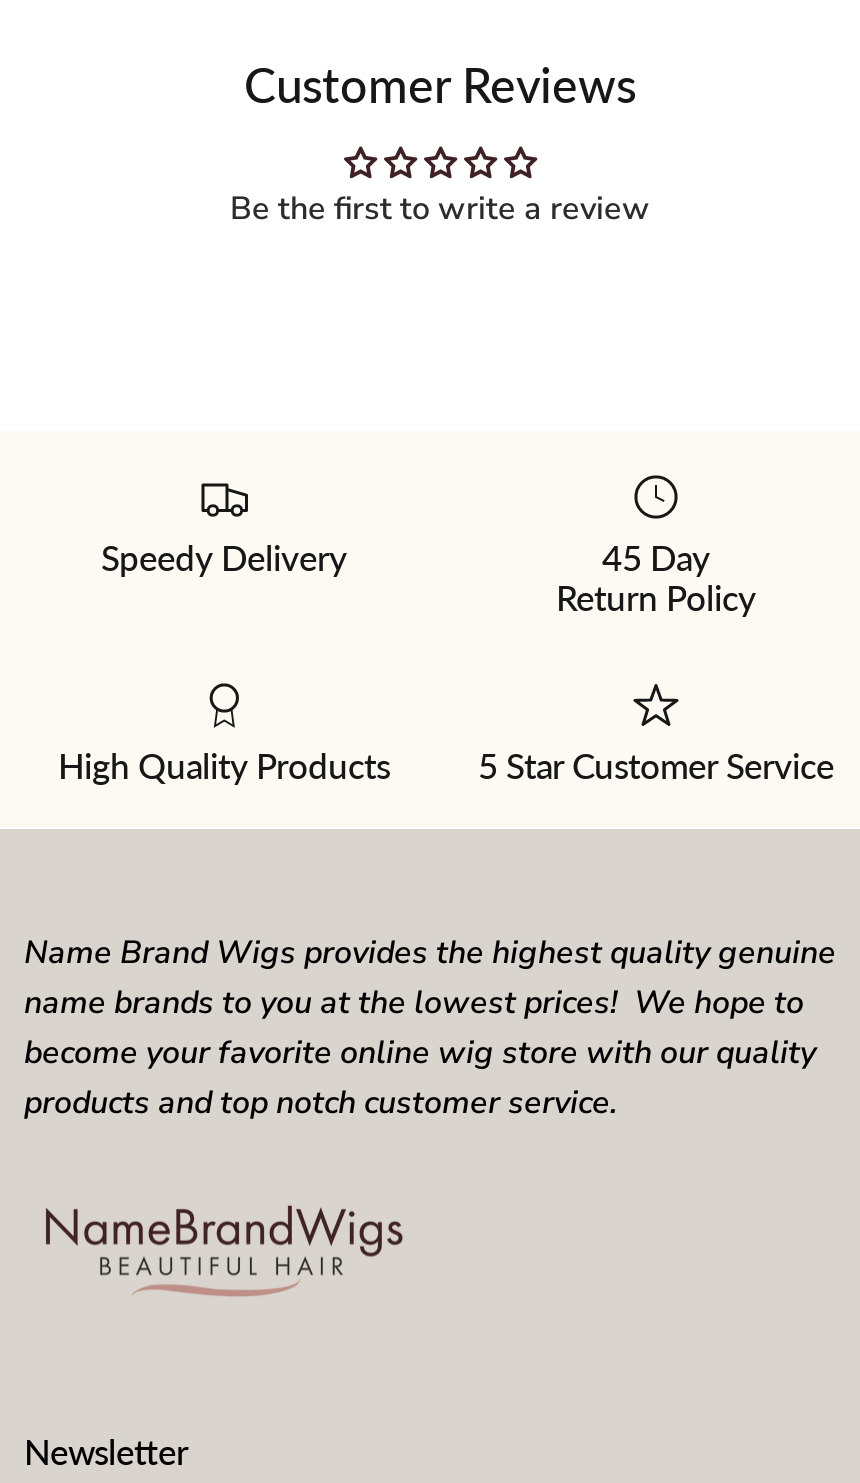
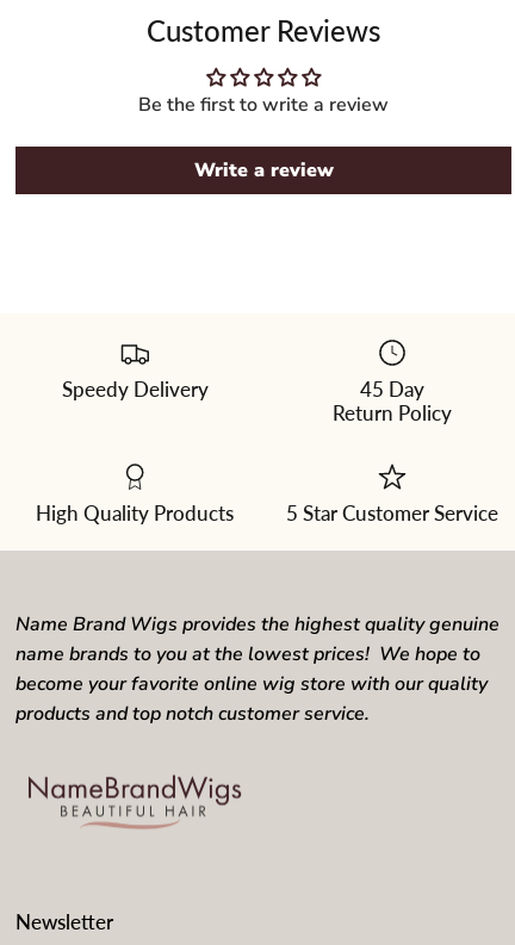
none -> [194,158,333,184] Write a review

